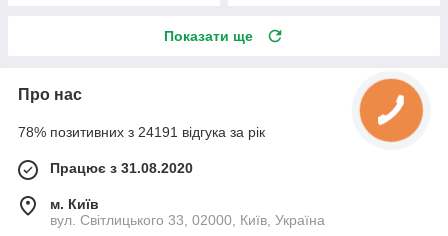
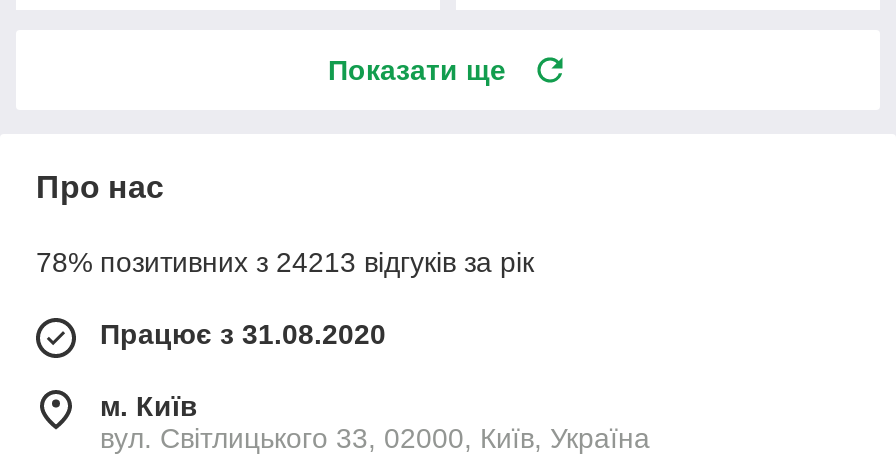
[358,77,425,144] [image] -> none
[18,124,265,140] 78% позитивних з 24191 відгука за рік -> [36,246,534,278] 78% позитивних з 24213 відгуків за рік

